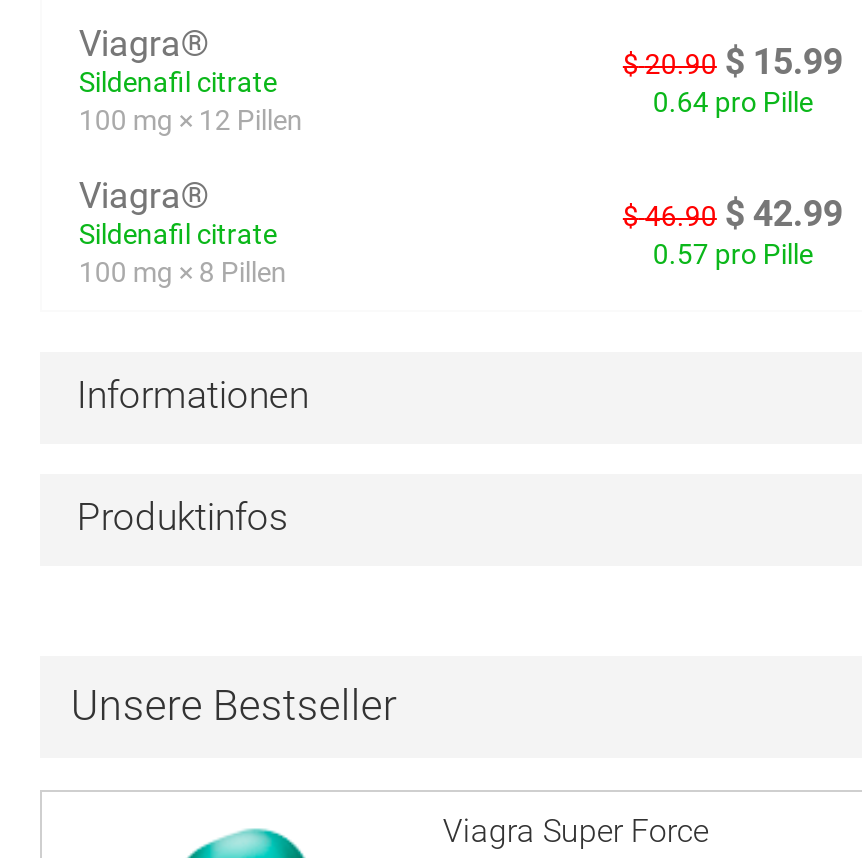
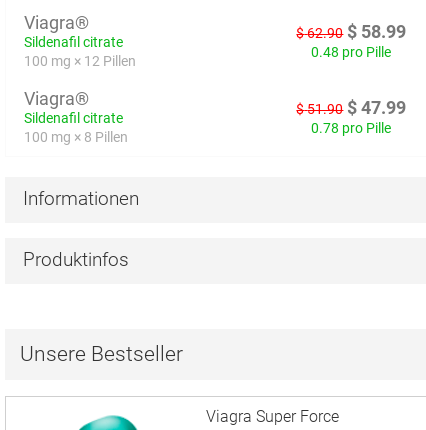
[623,40,843,82] $ 20.90 $ 15.99 -> [296,21,406,42] $ 62.90 $ 58.99
[653,86,813,118] 0.64 pro Pille -> [311,44,391,60] 0.48 pro Pille
[623,192,843,234] $ 46.90 $ 42.99 -> [296,97,406,118] $ 51.90 $ 47.99
[653,238,813,270] 0.57 pro Pille -> [311,120,391,136] 0.78 pro Pille

